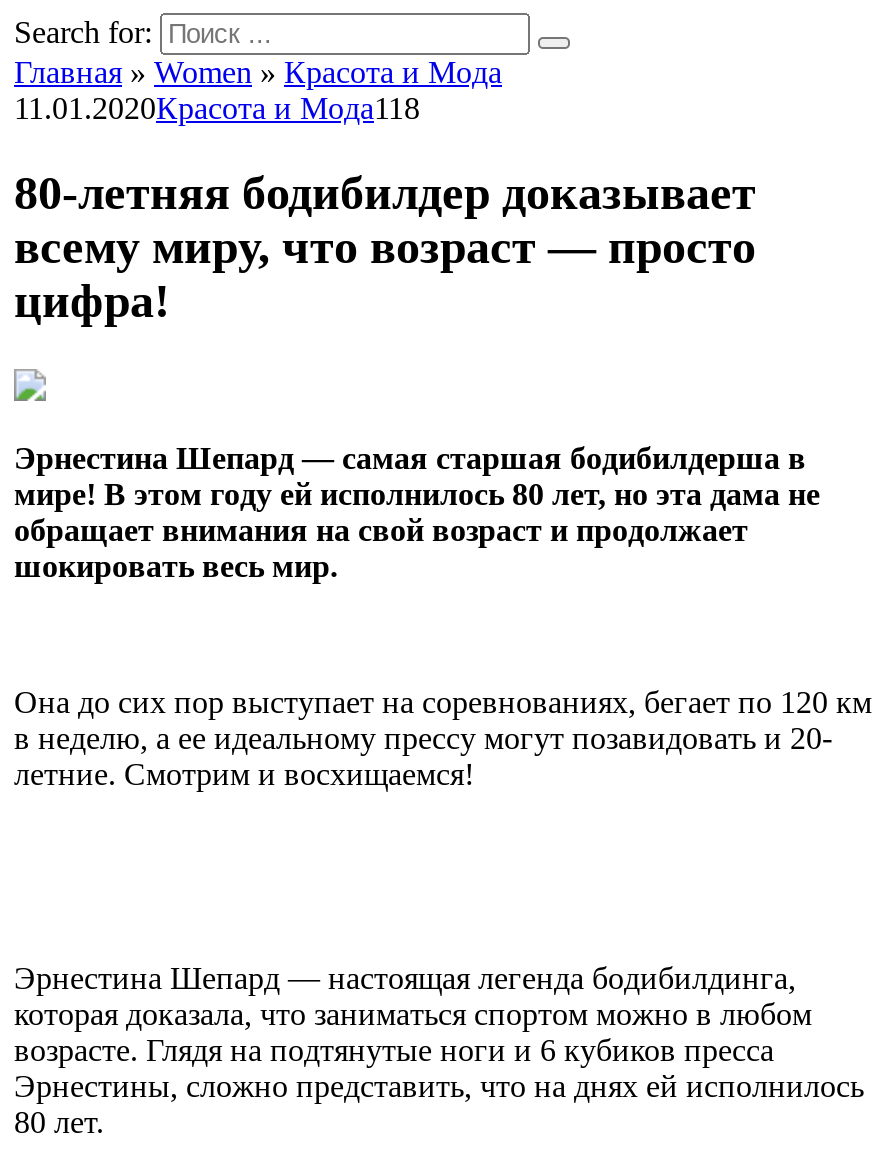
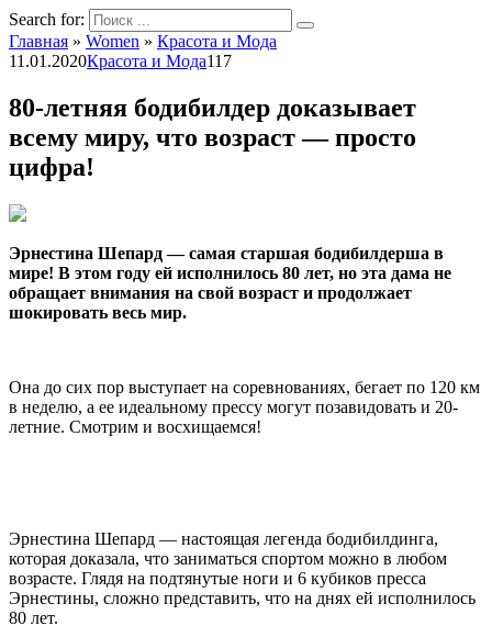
[14,91,420,125] 11.01.2020Красота и Мода118 -> [9,52,232,70] 11.01.2020Красота и Мода117

